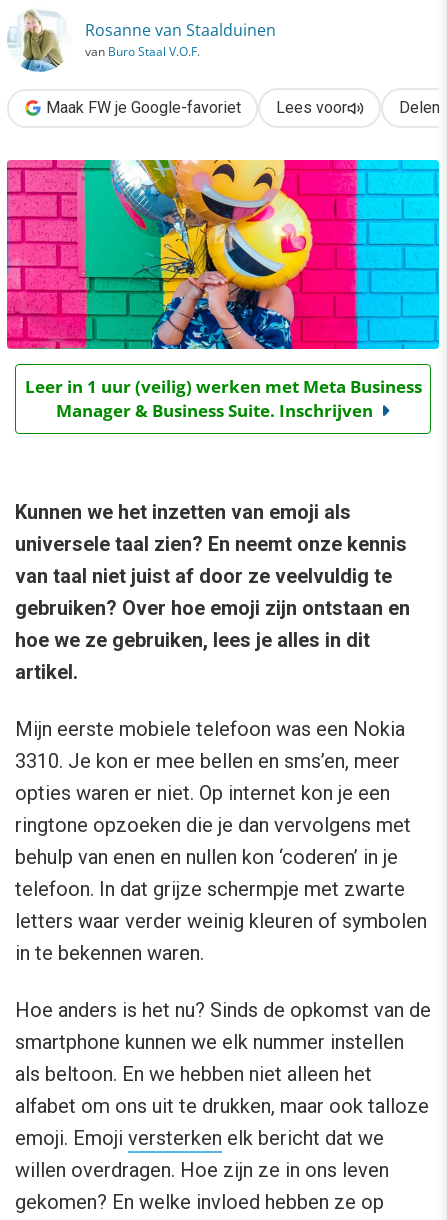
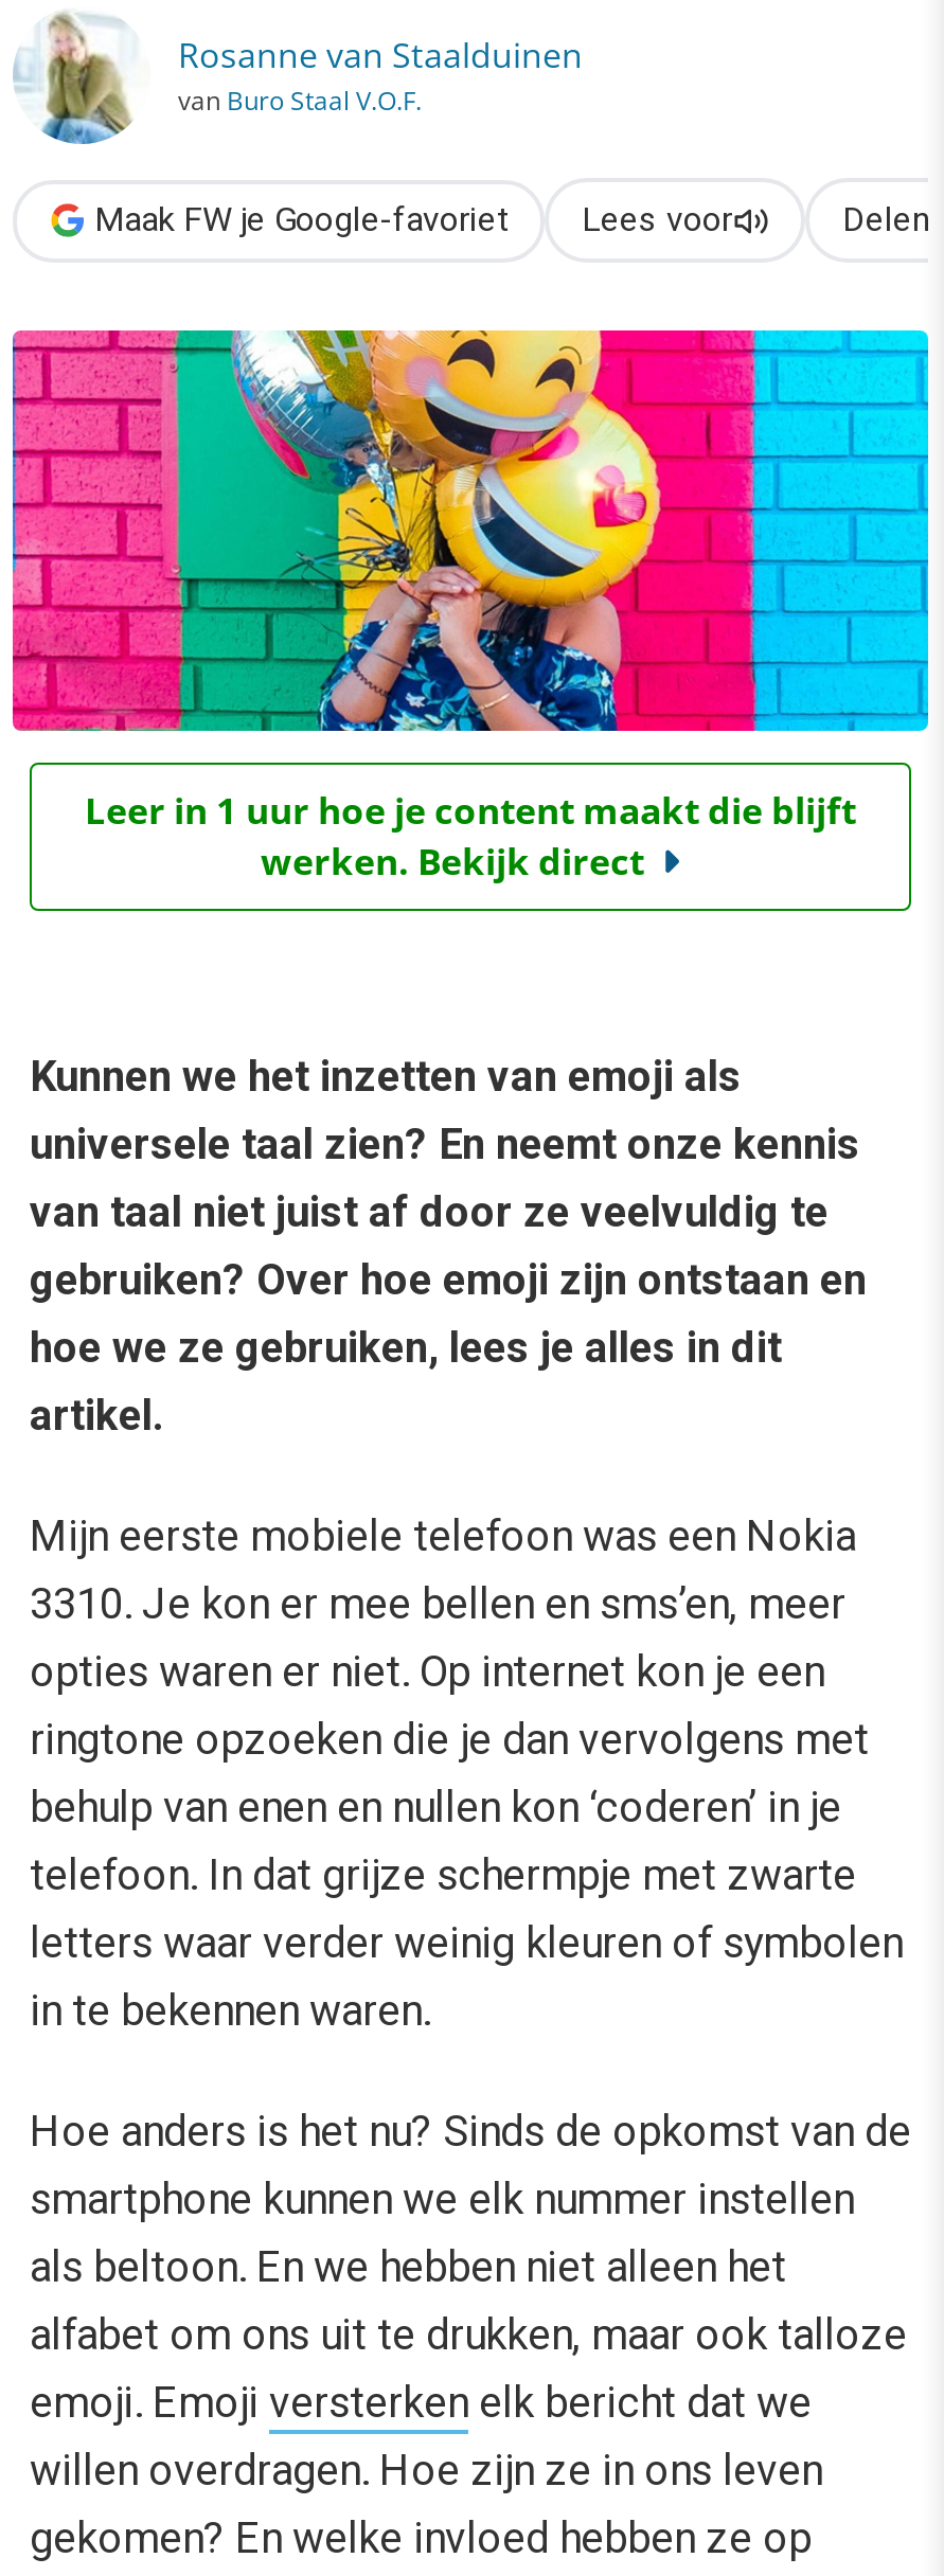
[24,375,421,422] Leer in 1 uur (veilig) werken met Meta Business | Manager & Business Suite. Inschrijven -> [85,787,856,886] Leer in 1 uur hoe je content maakt die blijft | werken. Bekijk direct

